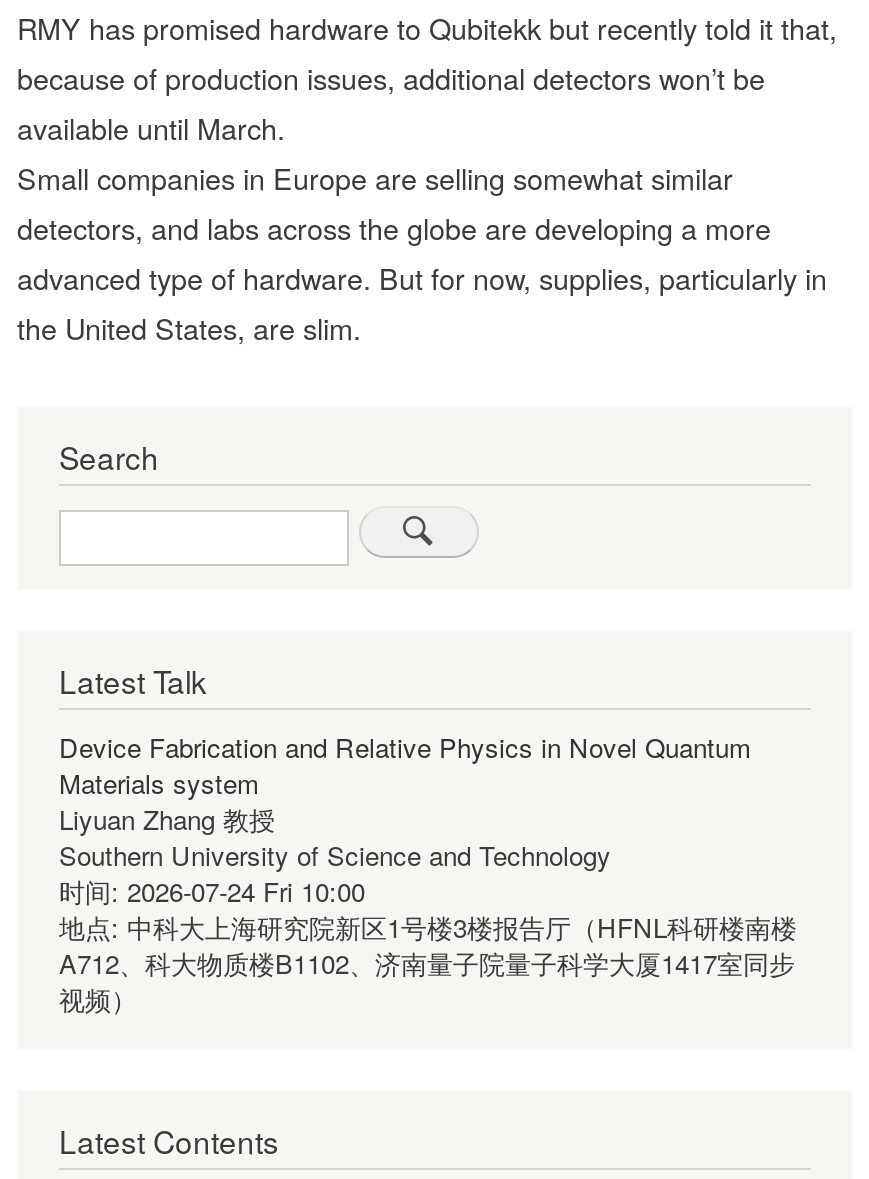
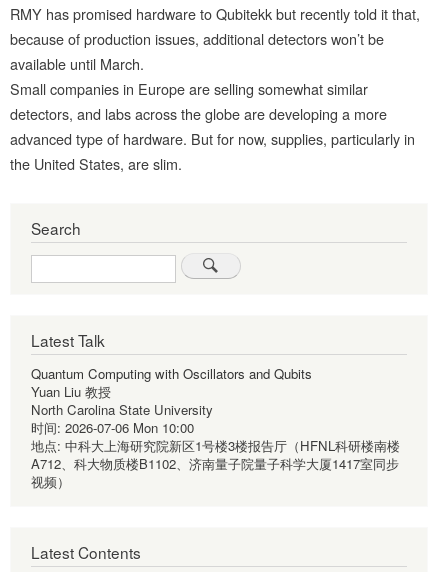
[59,728,751,910] Device Fabrication and Relative Physics in Novel Quantum | Materials system | Liyuan Zhang 教授 | Southern University of Science and Technology | 时间: 2026-07-24 Fri 10:00 -> [31,364,312,437] Quantum Computing with Oscillators and Qubits | Yuan Liu 教授 | North Carolina State University | 时间: 2026-07-06 Mon 10:00

